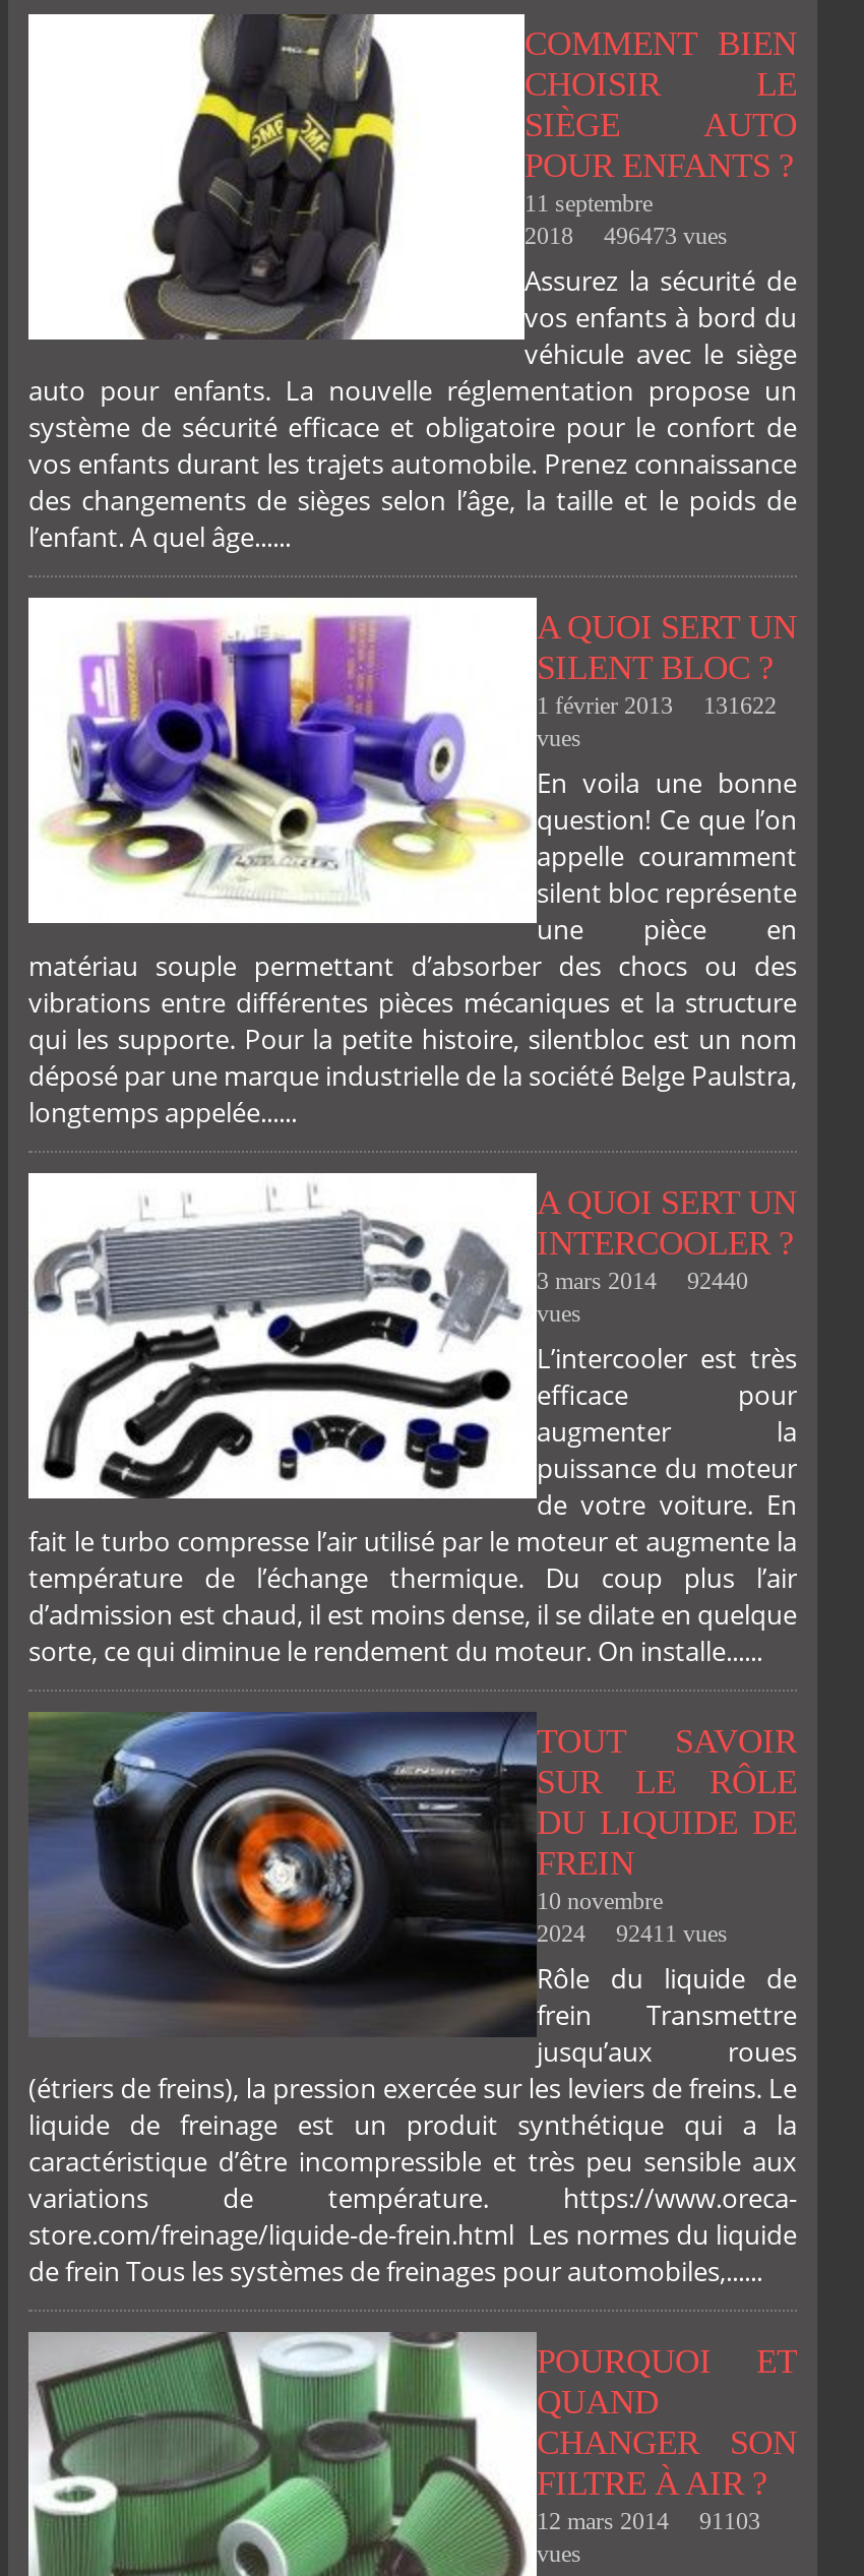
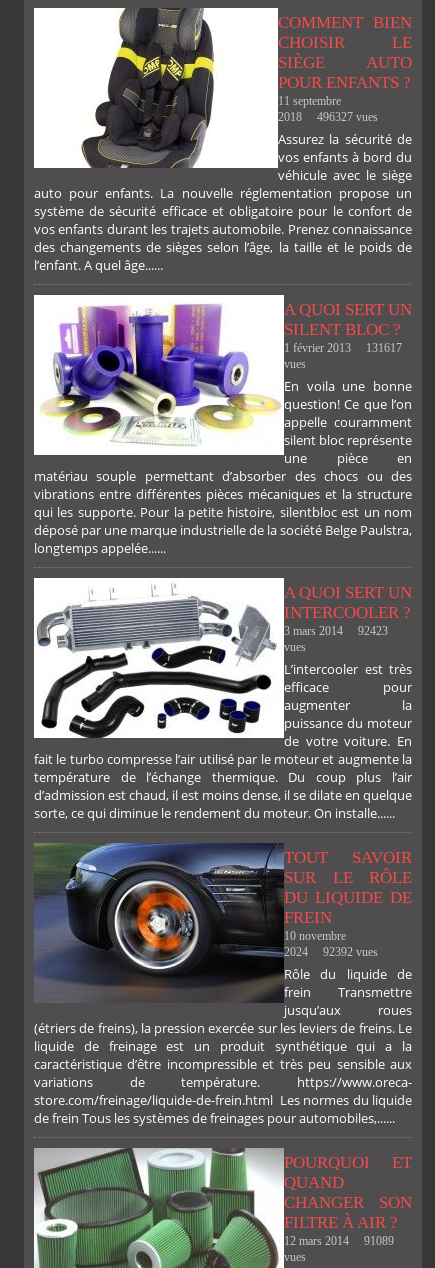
[524,222,728,250] 2018 496473 vues -> [278,110,378,124] 2018 496327 vues
[537,692,777,720] 1 février 2013 131622 -> [284,341,402,355] 1 février 2013 131617
[537,1267,748,1296] 3 mars 2014 92440 -> [284,624,388,638] 3 mars 2014 92423
[537,1920,728,1948] 2024 92411 vues -> [284,945,378,959] 2024 92392 vues
[537,2507,760,2536] 12 mars 2014 91103 -> [284,1234,394,1248] 12 mars 2014 91089

